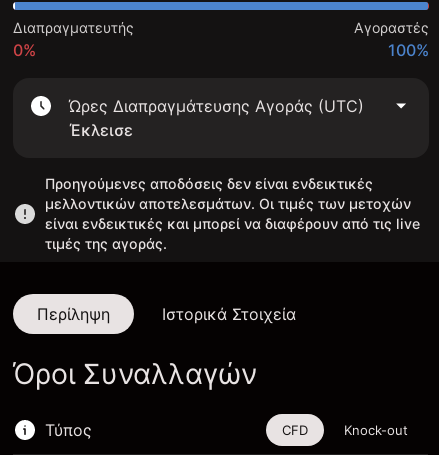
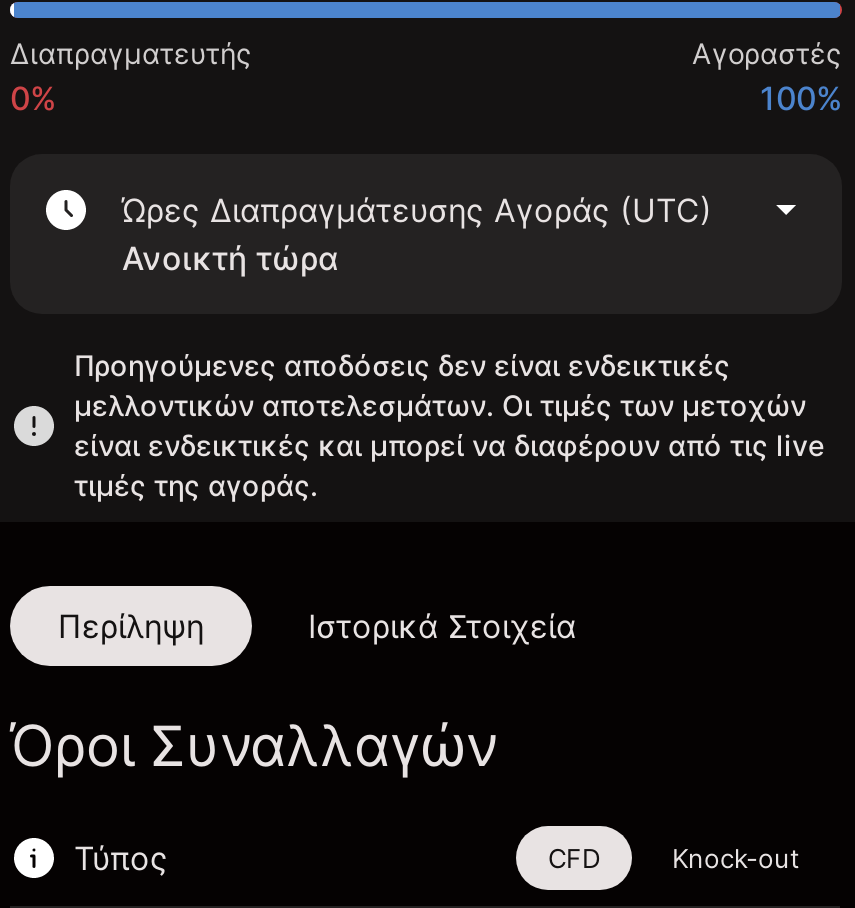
[69,120,133,140] Έκλεισε -> [122,238,338,278] Ανοικτή τώρα

